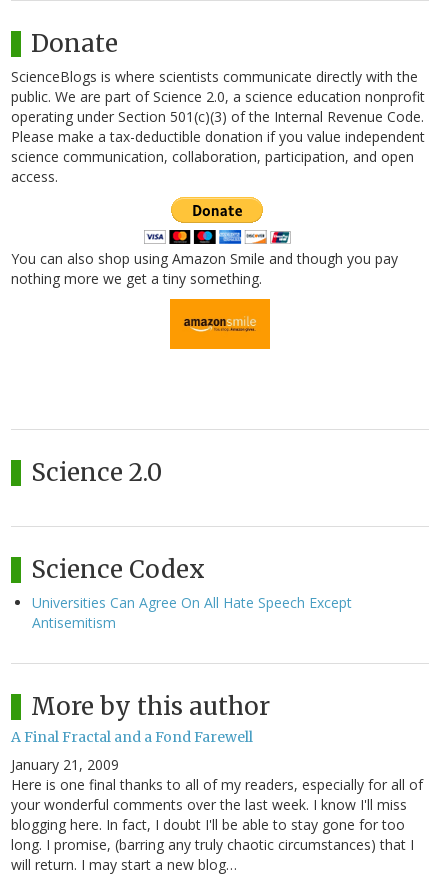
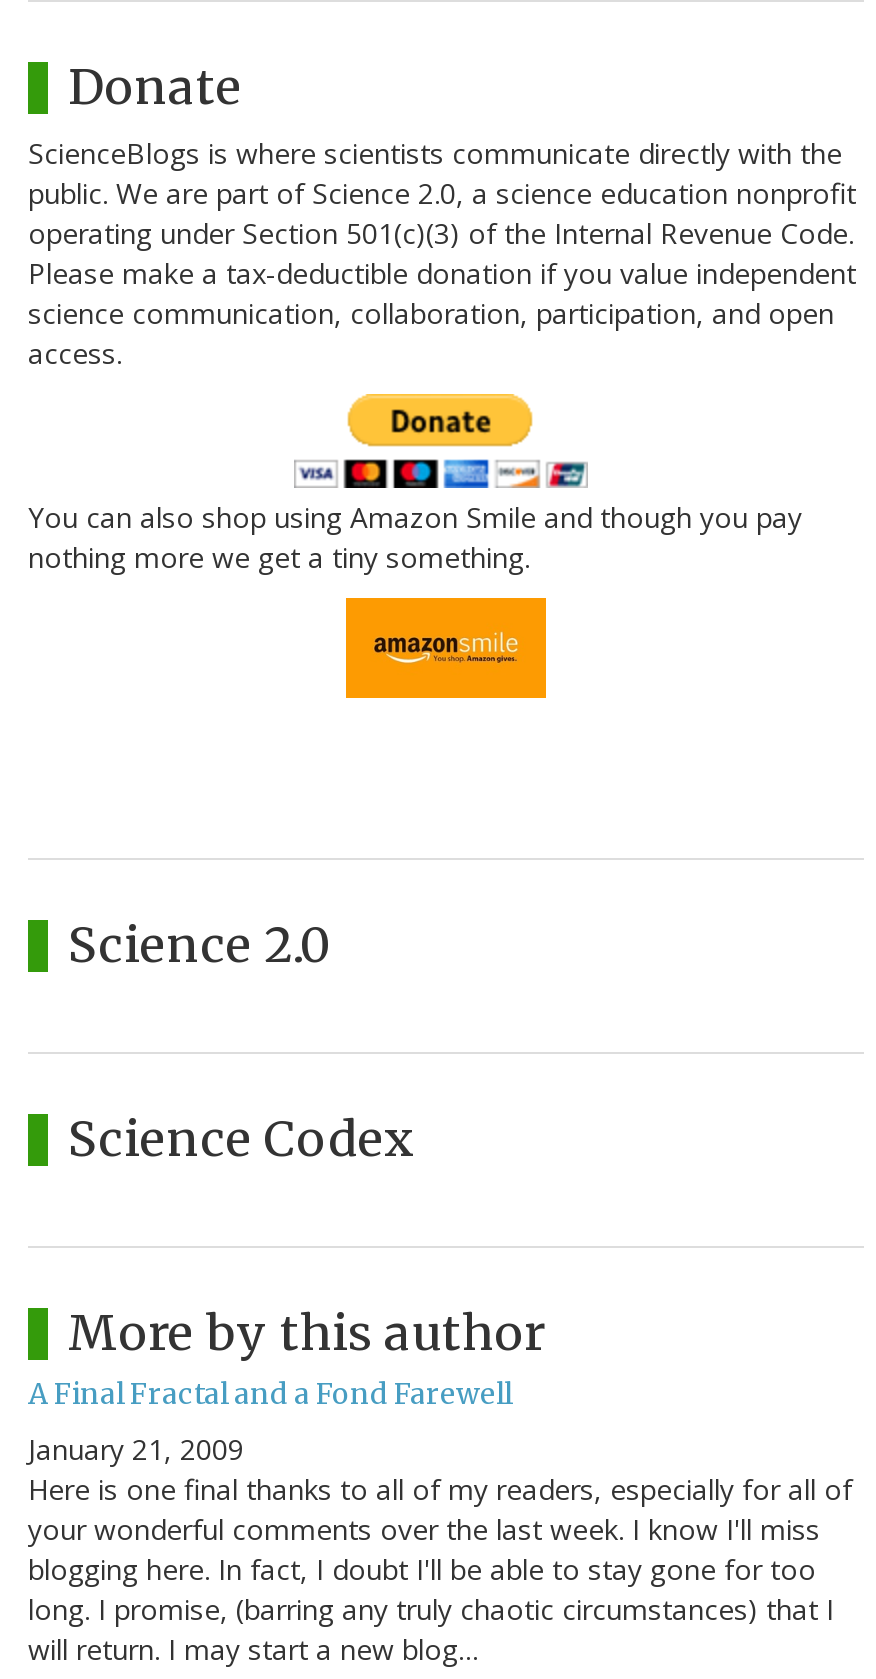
[32,593,352,632] Universities Can Agree On All Hate Speech Except | Antisemitism -> none

